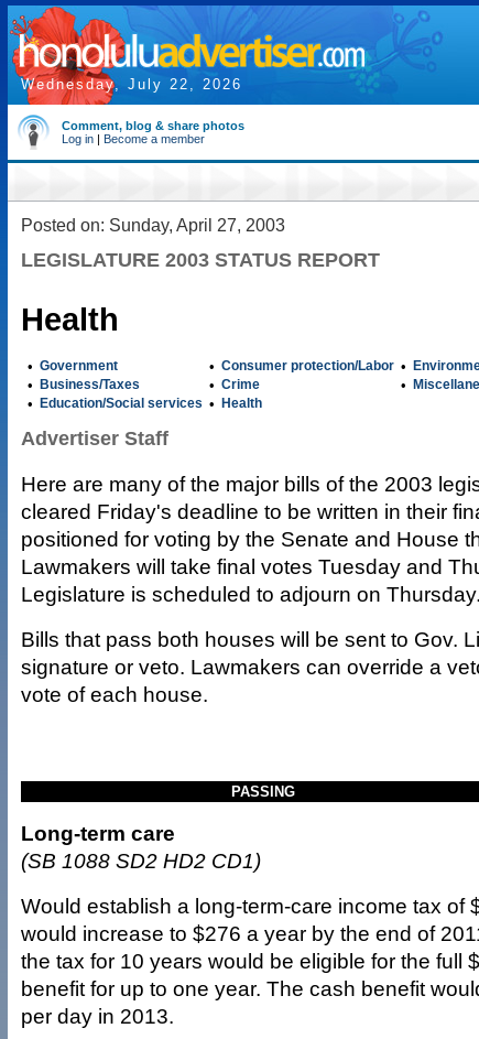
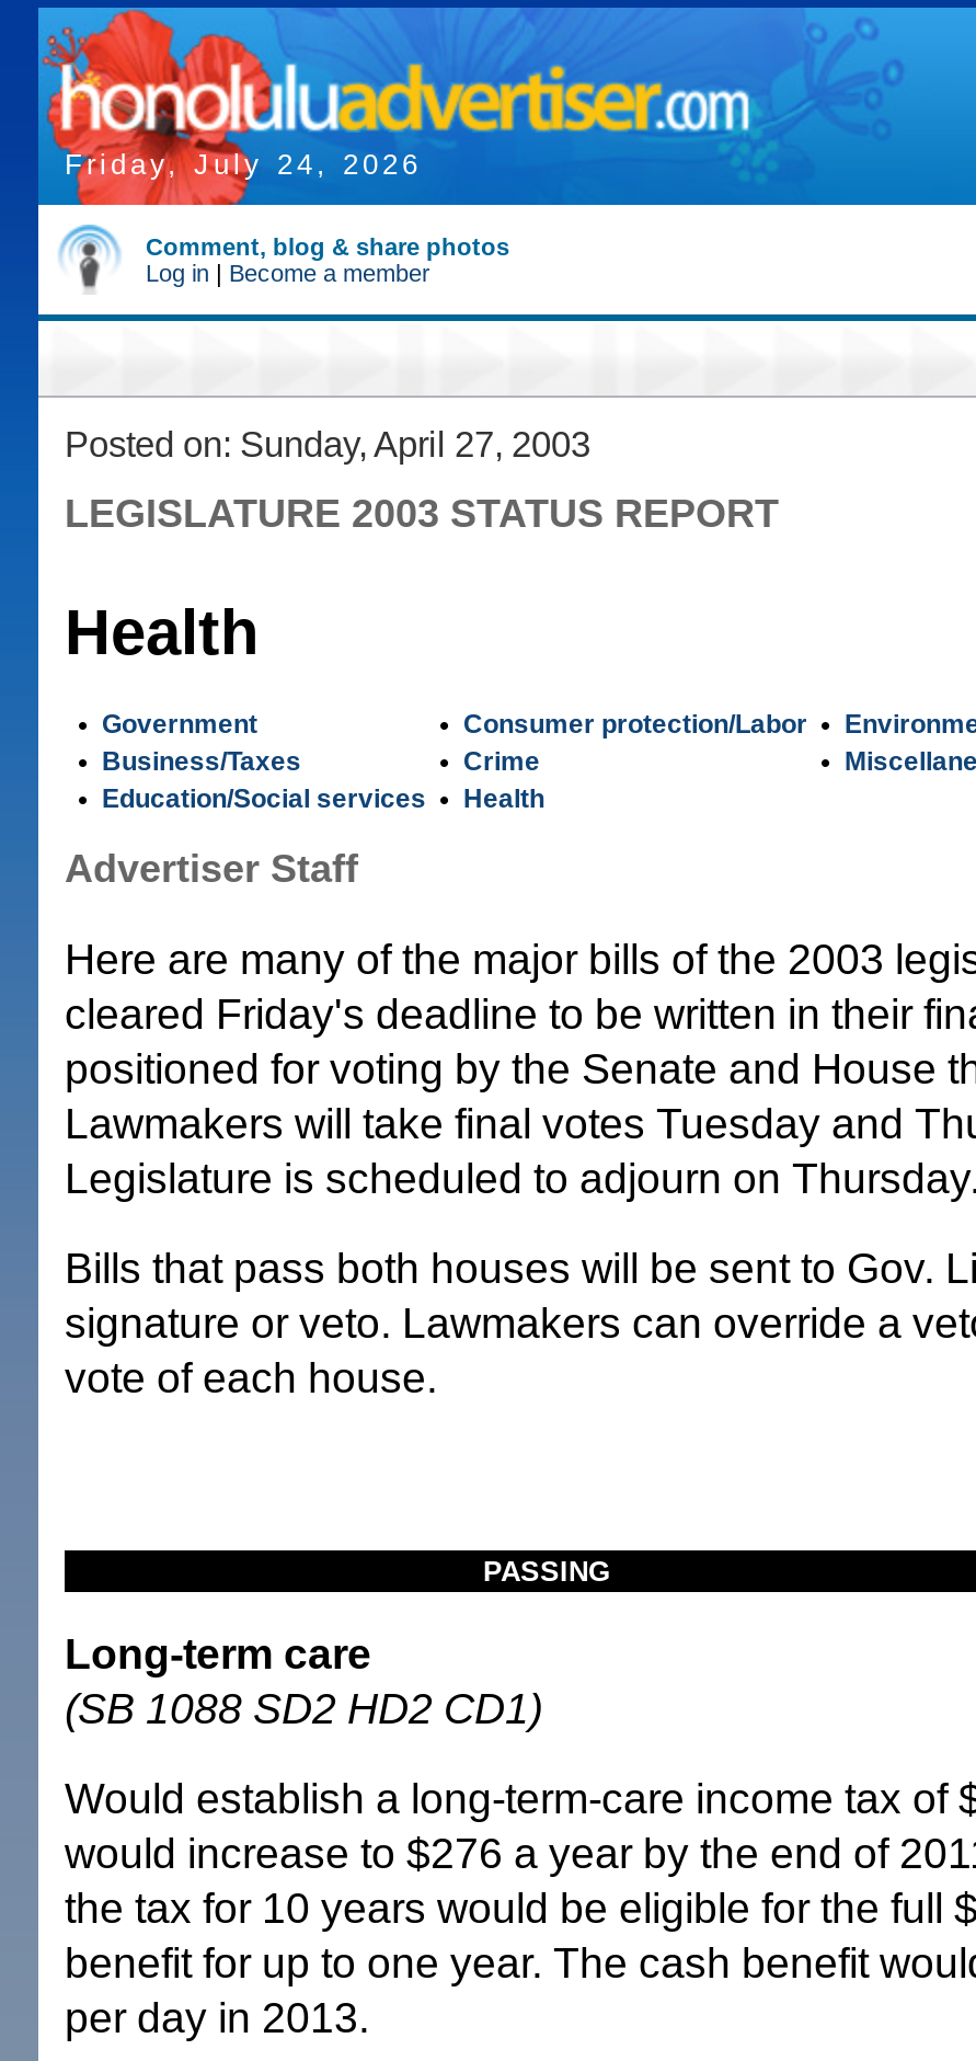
[21,76,242,93] Wednesday, July 22, 2026 -> [65,148,422,181] Friday, July 24, 2026

